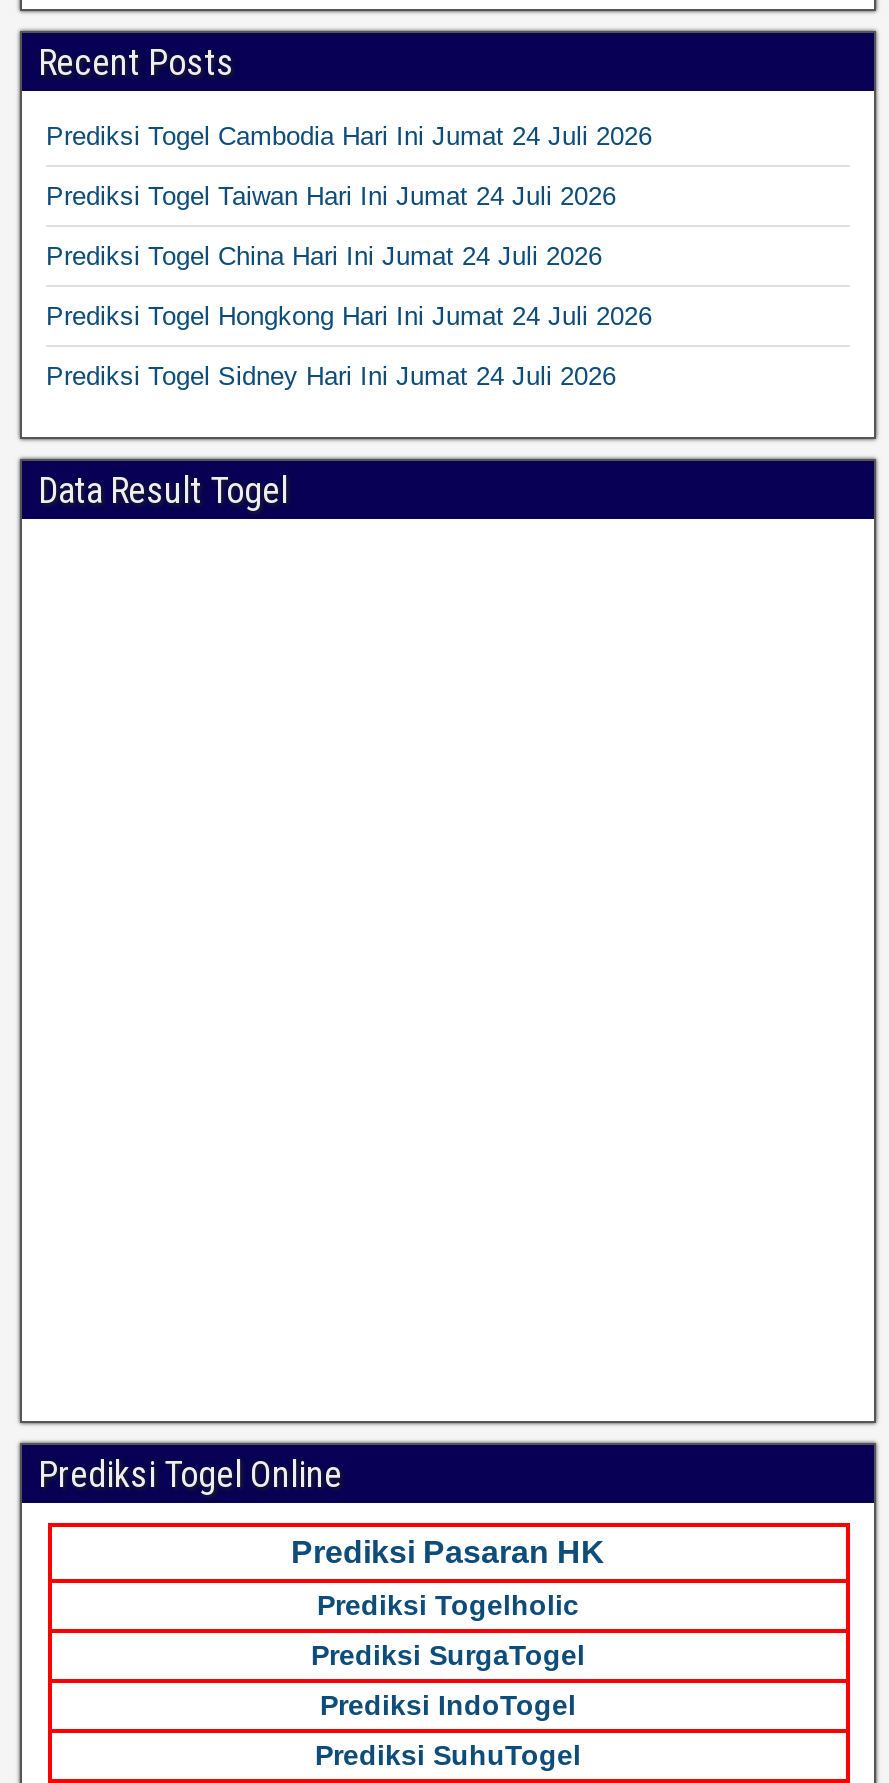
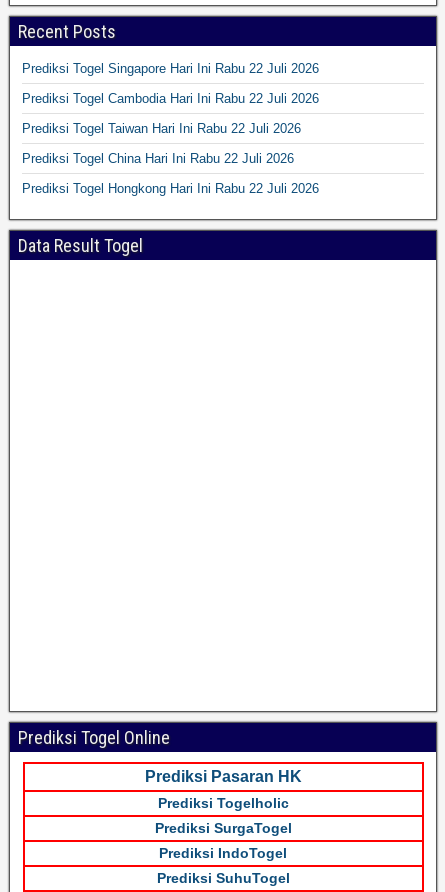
[46,121,652,151] Prediksi Togel Cambodia Hari Ini Jumat 24 Juli 2026 -> [22,61,319,76] Prediksi Togel Singapore Hari Ini Rabu 22 Juli 2026
[46,181,616,211] Prediksi Togel Taiwan Hari Ini Jumat 24 Juli 2026 -> [22,91,319,106] Prediksi Togel Cambodia Hari Ini Rabu 22 Juli 2026
[46,241,602,271] Prediksi Togel China Hari Ini Jumat 24 Juli 2026 -> [22,121,301,136] Prediksi Togel Taiwan Hari Ini Rabu 22 Juli 2026
[46,301,652,331] Prediksi Togel Hongkong Hari Ini Jumat 24 Juli 2026 -> [22,151,294,166] Prediksi Togel China Hari Ini Rabu 22 Juli 2026
[46,361,616,391] Prediksi Togel Sidney Hari Ini Jumat 24 Juli 2026 -> [22,181,319,196] Prediksi Togel Hongkong Hari Ini Rabu 22 Juli 2026

